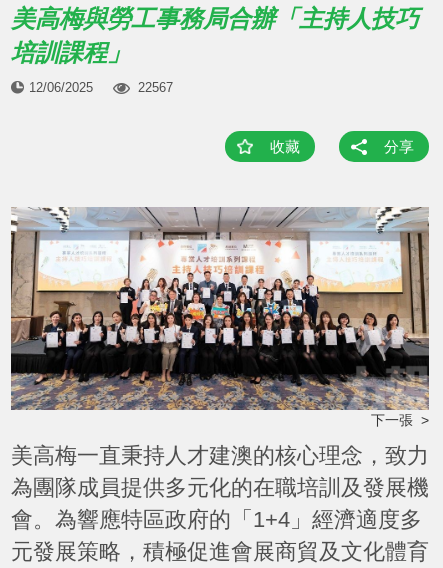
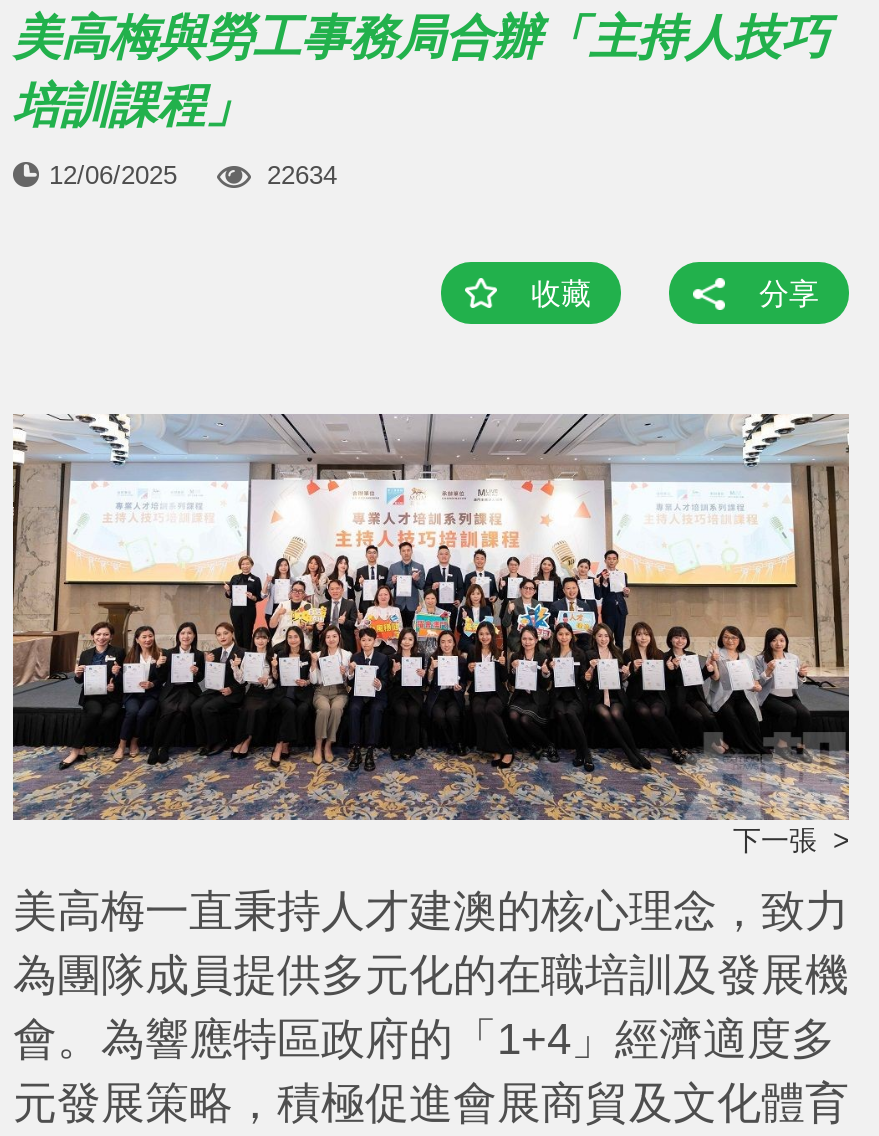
[138,80,173,95] 22567 -> [267,160,337,190] 22634

